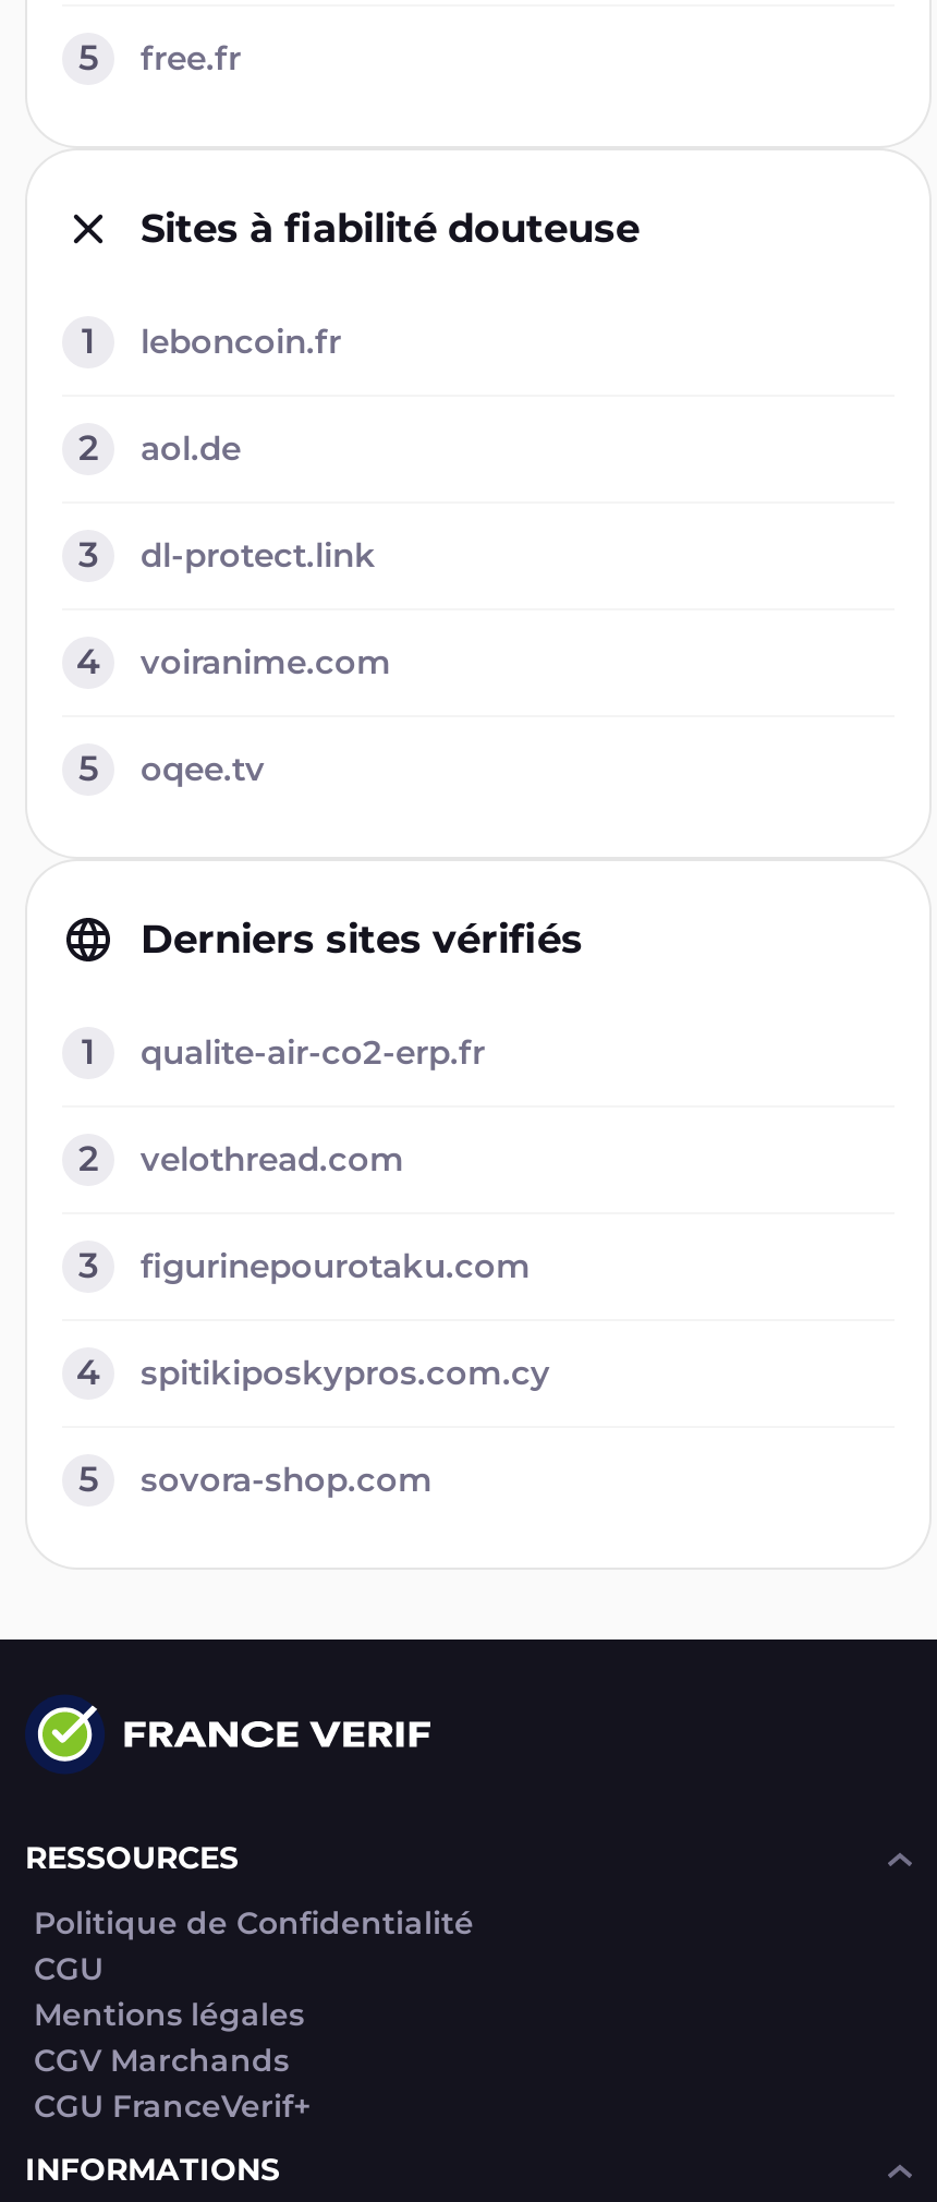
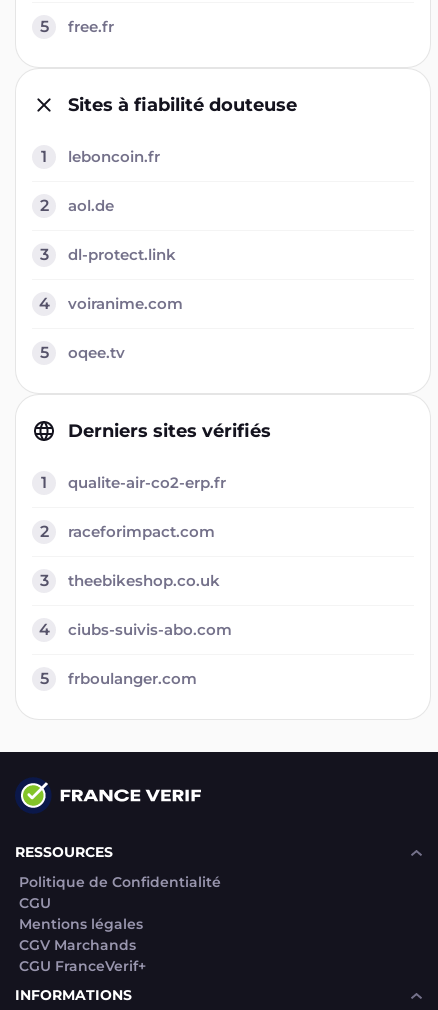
[141,1138,404,1179] velothread.com -> [68,522,215,541] raceforimpact.com
[141,1245,531,1286] figurinepourotaku.com -> [68,571,220,590] theebikeshop.co.uk
[141,1352,550,1393] spitikiposkypros.com.cy -> [68,620,232,639] ciubs-suivis-abo.com
[141,1459,433,1500] sovora-shop.com -> [68,669,197,688] frboulanger.com

